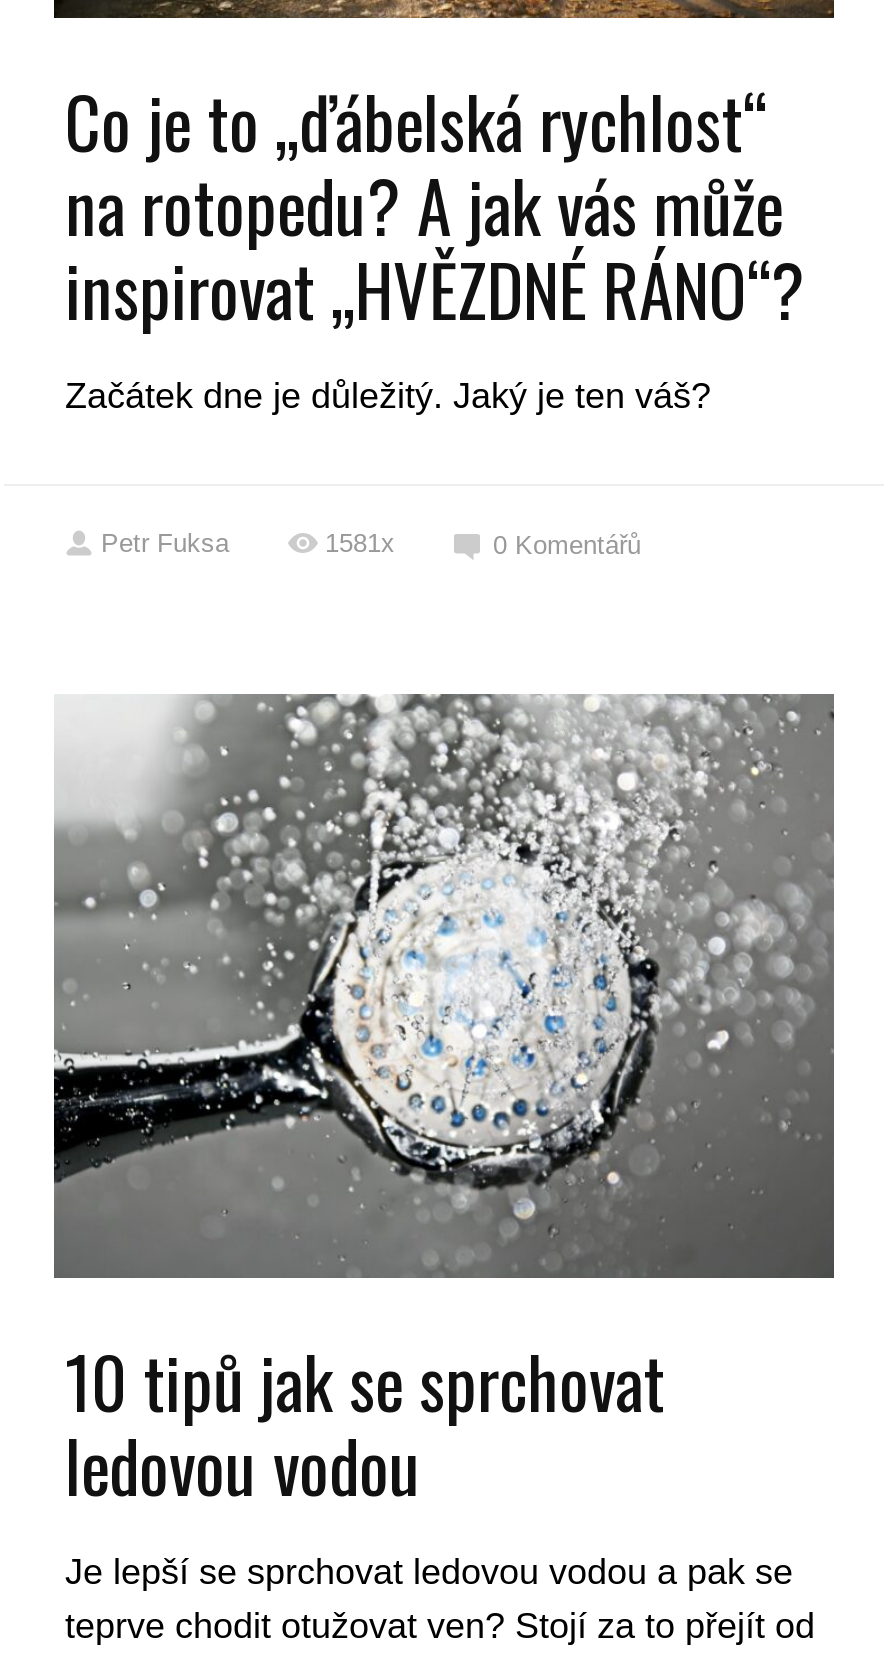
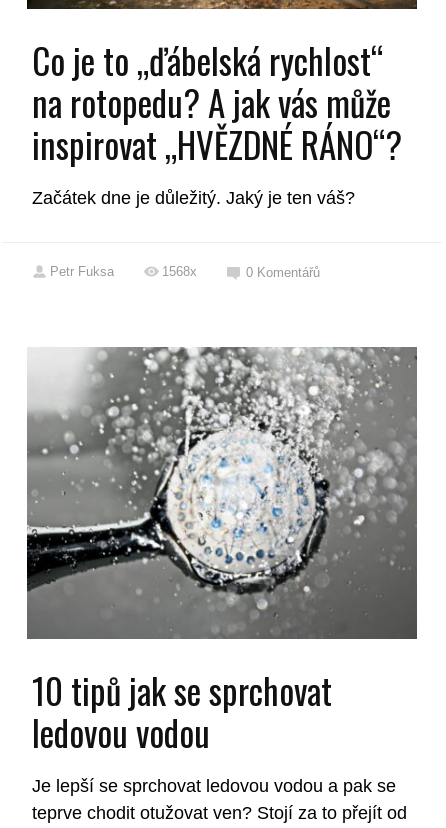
[325,528,395,558] 1581x -> [162,264,197,279] 1568x

